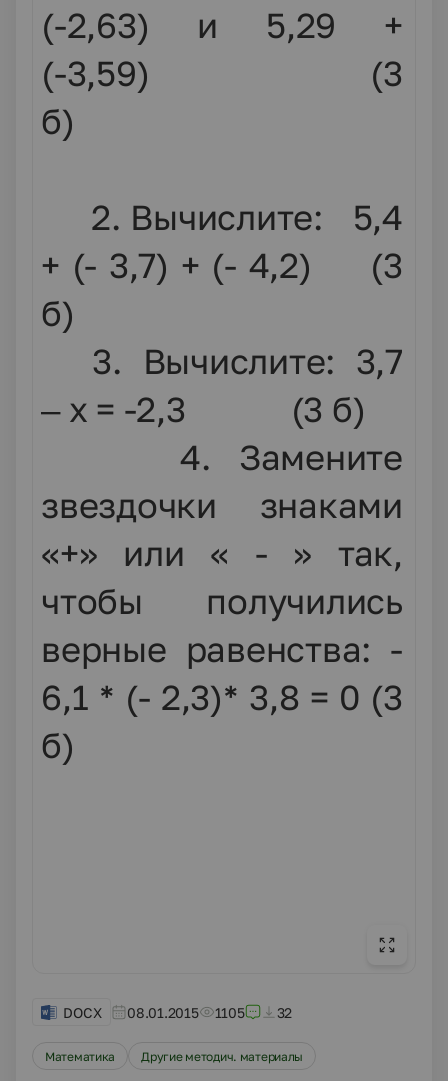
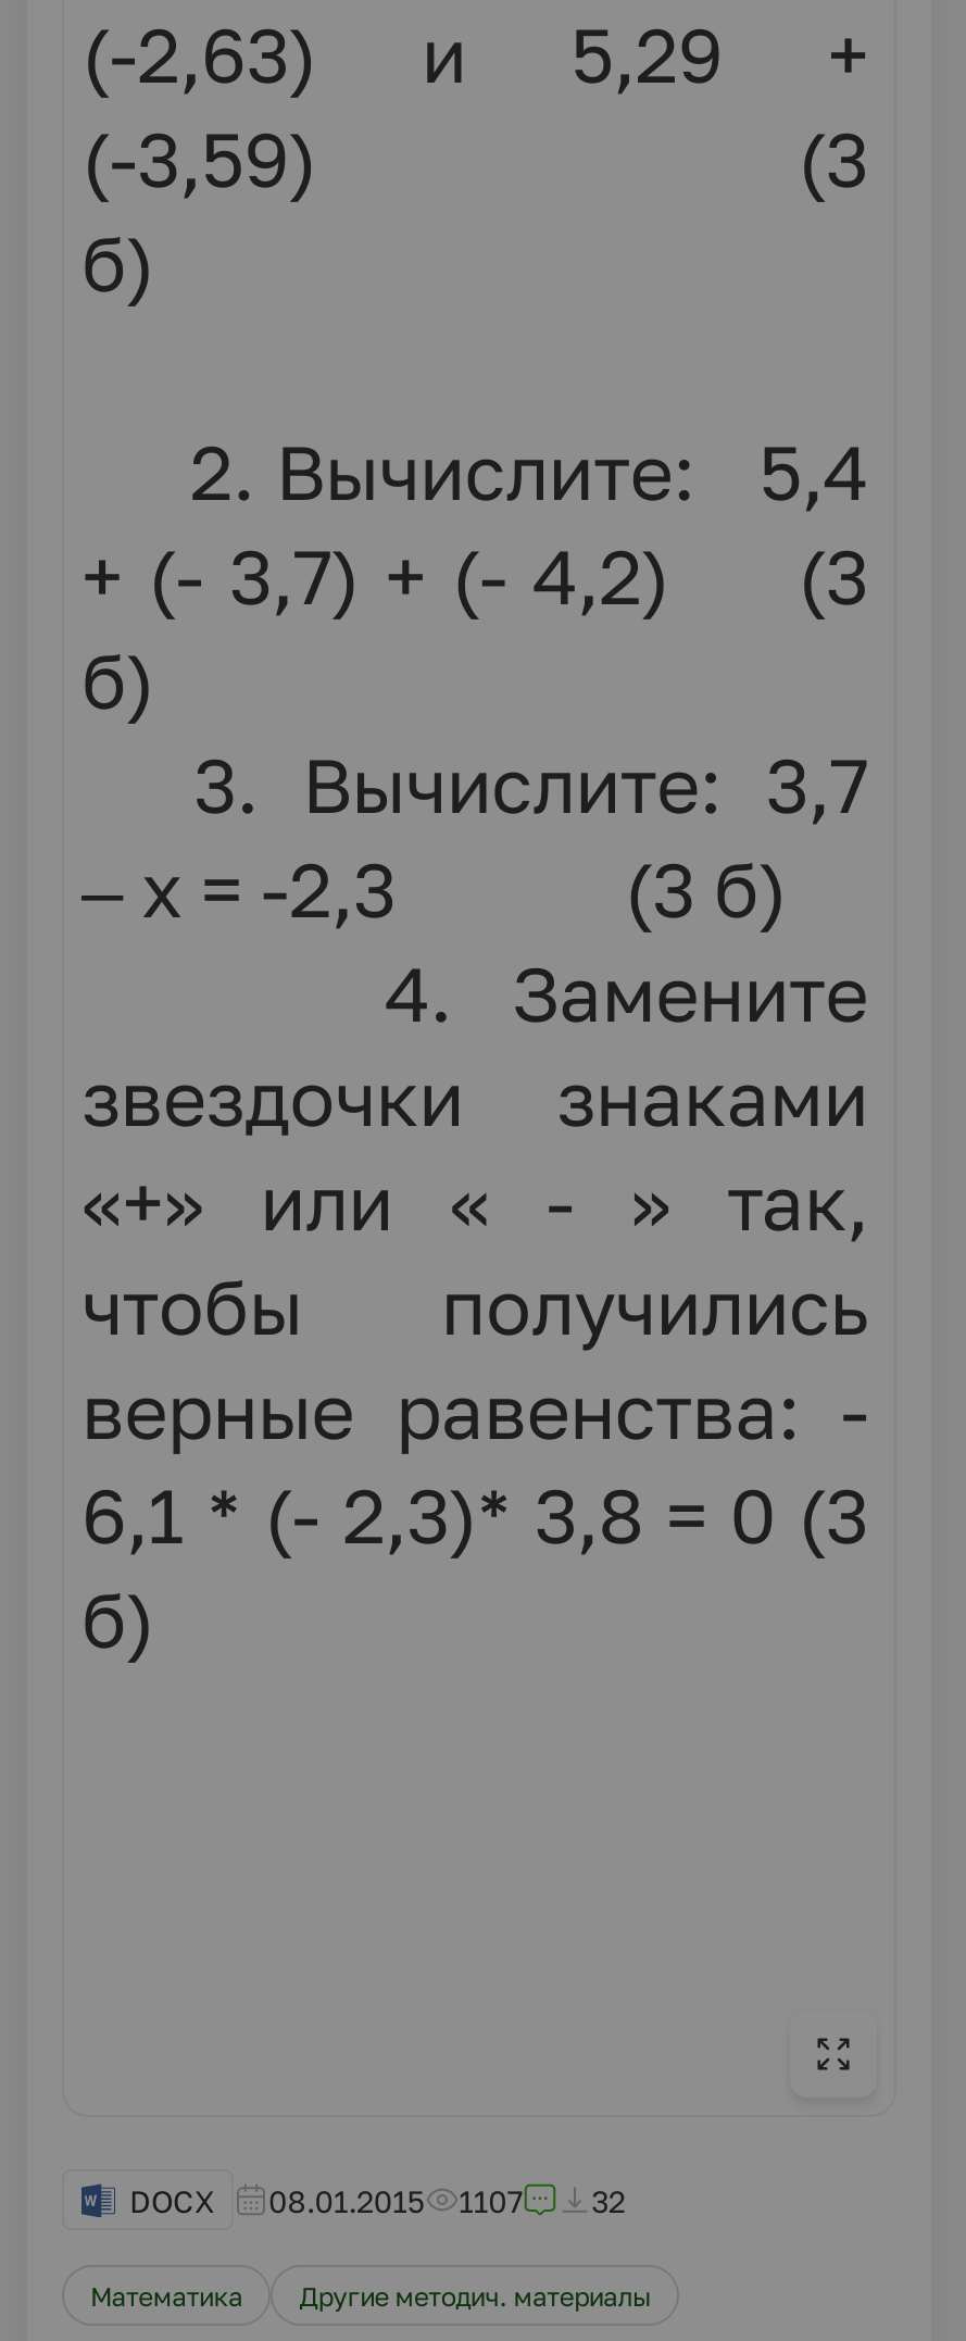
[63,1003,292,1020] DOCX 08.01.2015 1105 32 -> [129,2181,625,2218] DOCX 08.01.2015 1107 32

